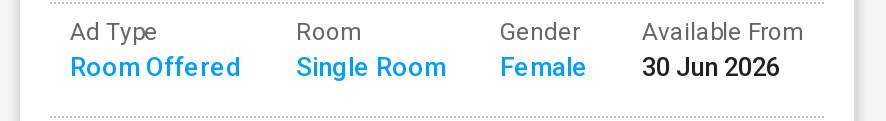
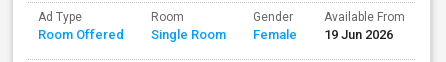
[70,52,780,82] Room Offered Single Room Female 30 Jun 2026 -> [38,27,393,42] Room Offered Single Room Female 19 Jun 2026

